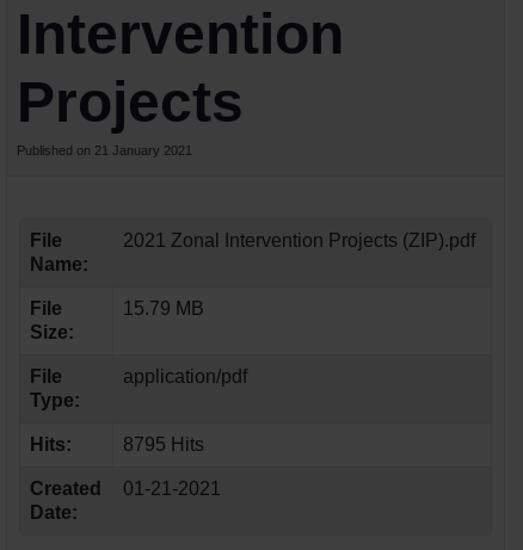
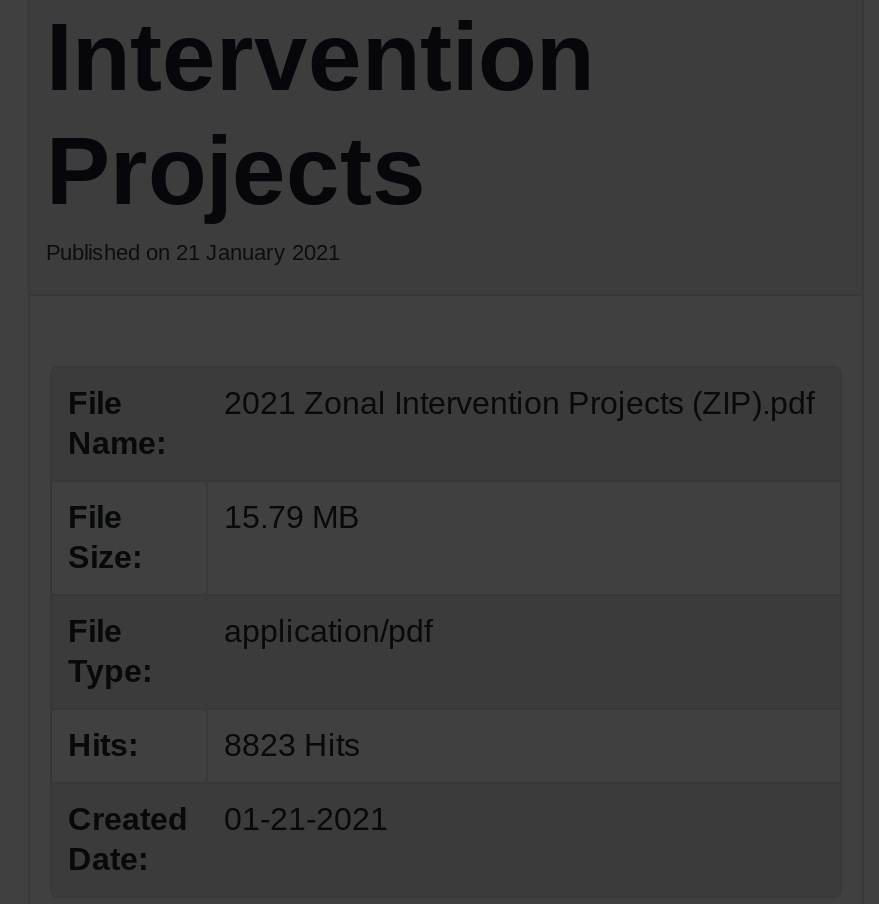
[123,434,204,455] 8795 Hits -> [224,728,360,762] 8823 Hits

